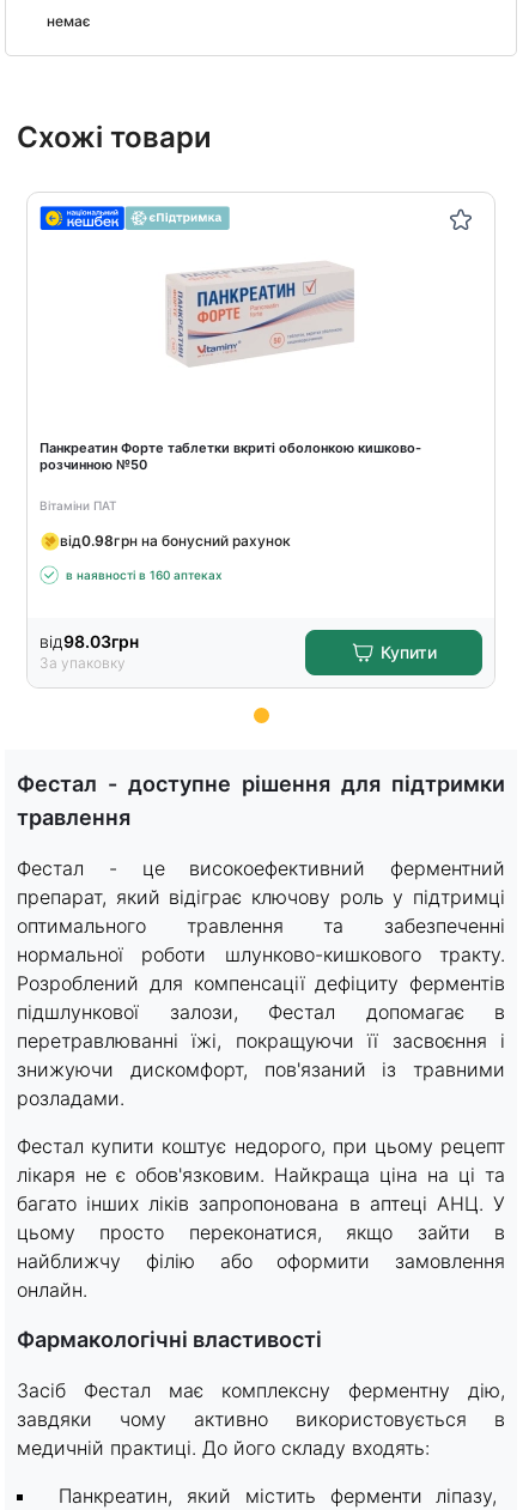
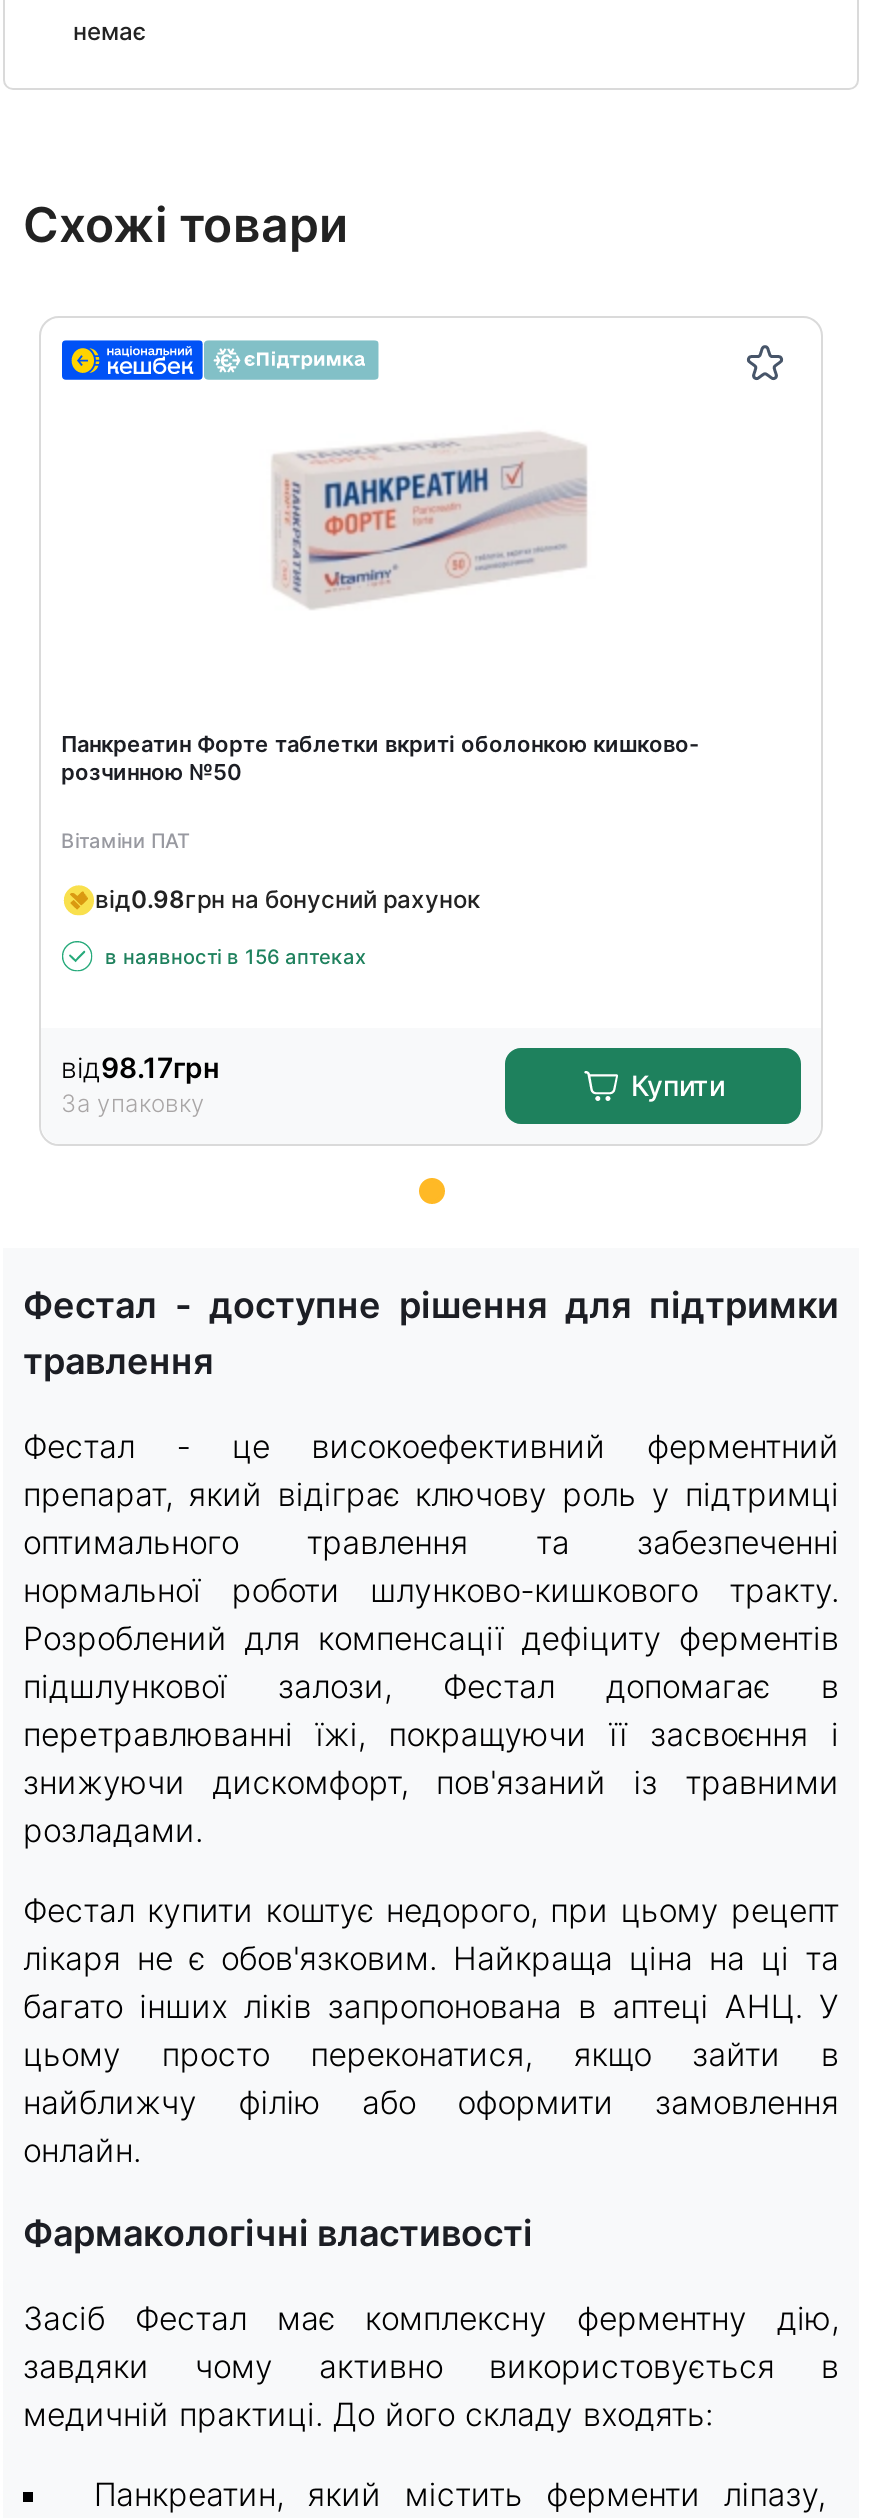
[66,568,223,582] в наявності в 160 аптеках -> [105,944,367,968] в наявності в 156 аптеках
[39,631,139,651] від98.03грн -> [61,1050,219,1084] від98.17грн

